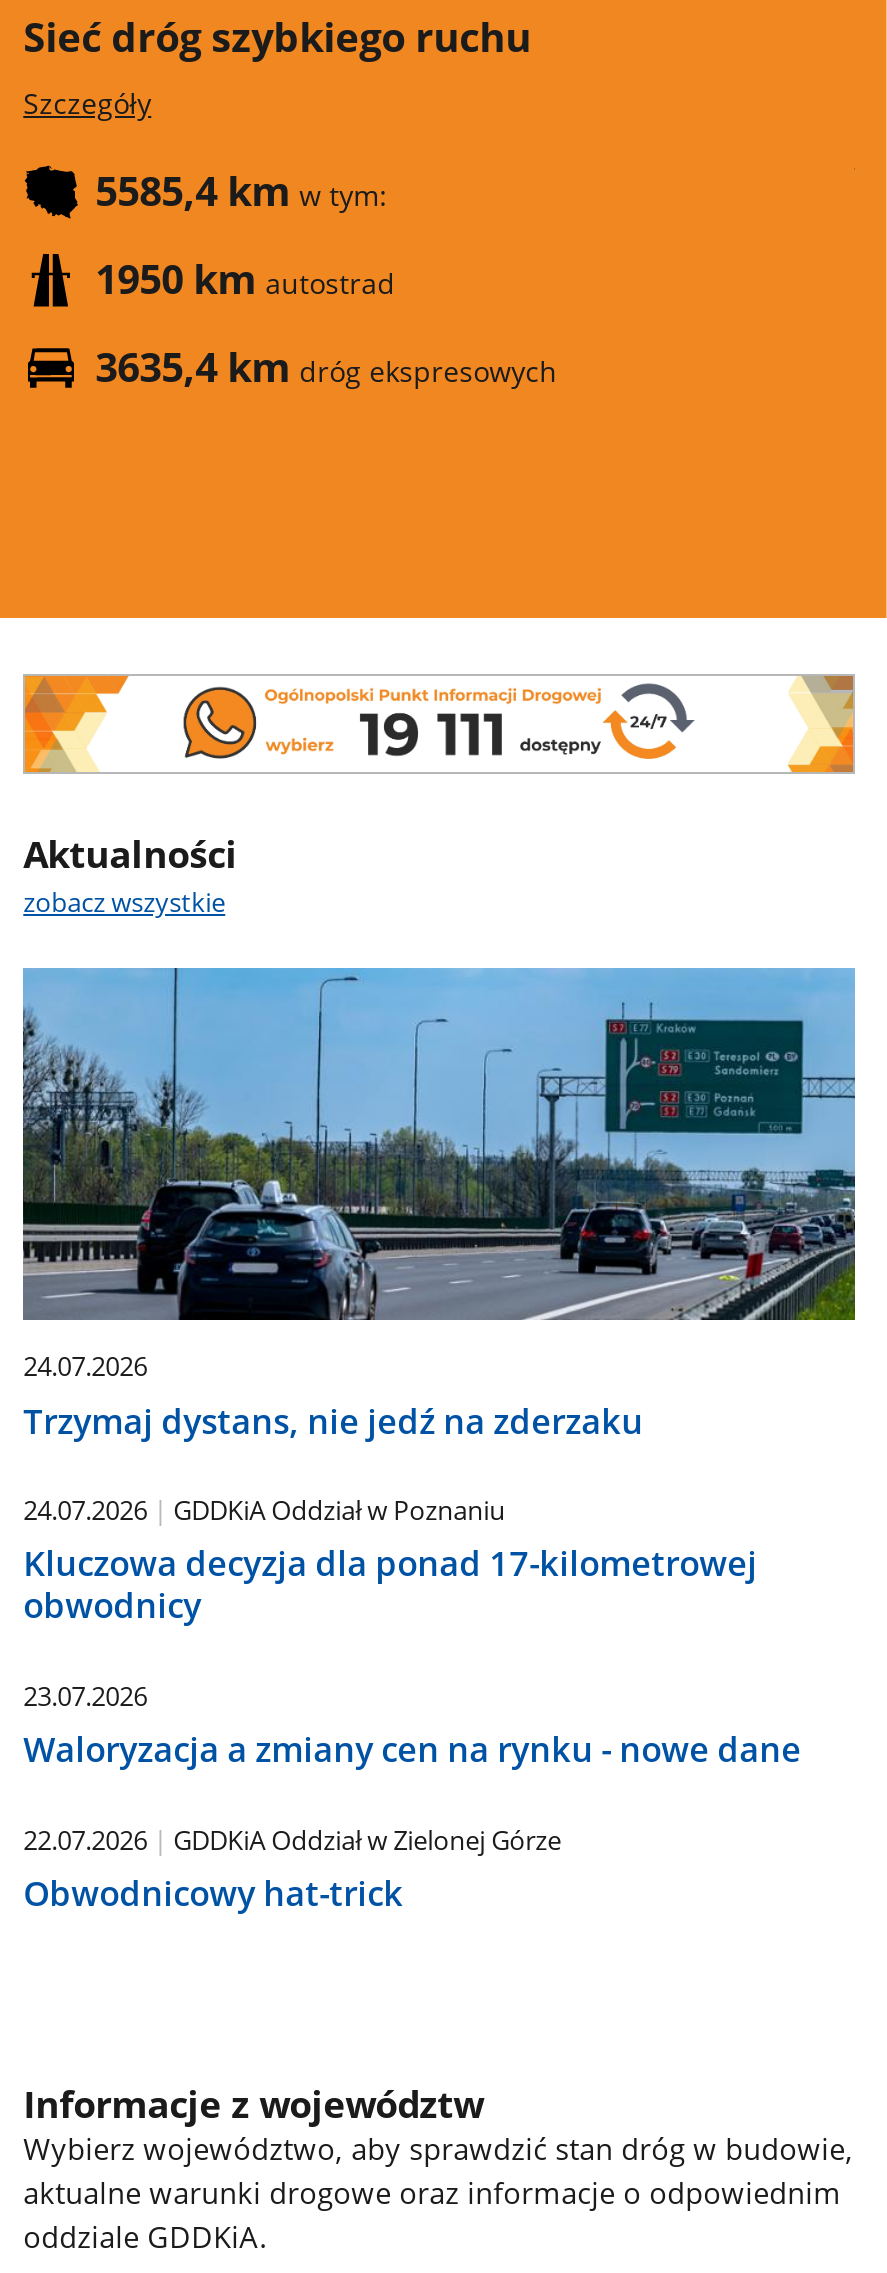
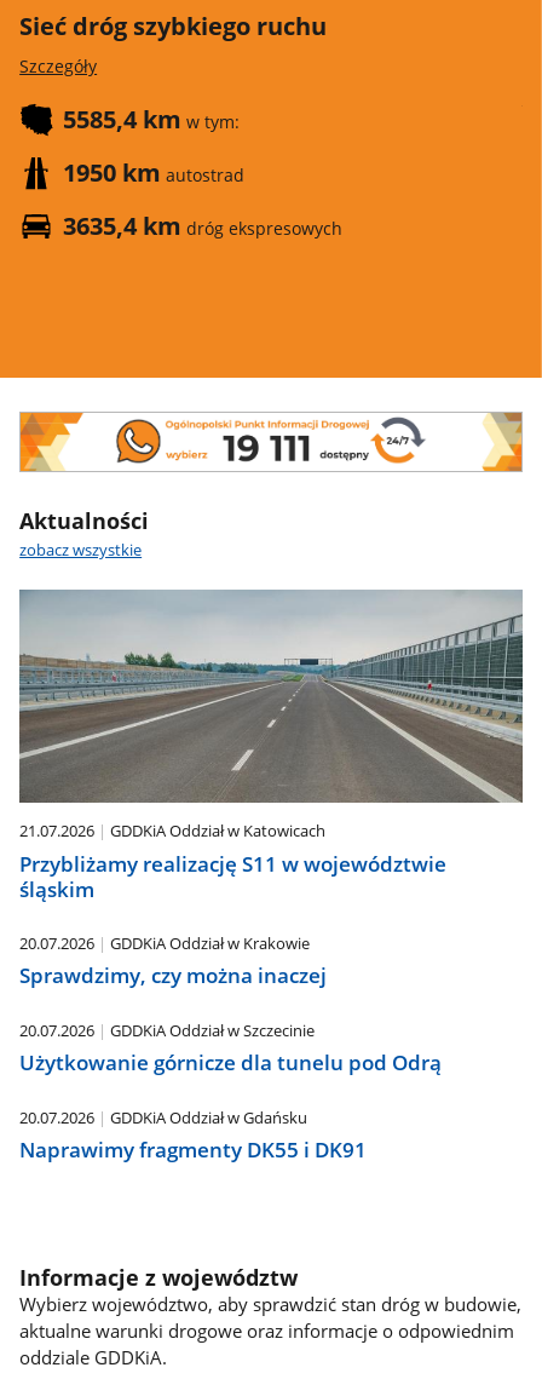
[23,968,857,1443] [image] | 24.07.2026 | Trzymaj dystans, nie jedź na zderzaku -> [19,590,524,903] [image] | 21.07.2026 GDDKiA Oddział w Katowicach | Przybliżamy realizację S11 w województwie | śląskim
[23,1492,757,1629] 24.07.2026 GDDKiA Oddział w Poznaniu | Kluczowa decyzja dla ponad 17-kilometrowej | obwodnicy -> [19,932,327,990] 20.07.2026 GDDKiA Oddział w Krakowie | Sprawdzimy, czy można inaczej
[23,1678,801,1772] 23.07.2026 | Waloryzacja a zmiany cen na rynku - nowe dane -> [19,1019,442,1077] 20.07.2026 GDDKiA Oddział w Szczecinie | Użytkowanie górnicze dla tunelu pod Odrą
[23,1821,561,1916] 22.07.2026 GDDKiA Oddział w Zielonej Górze | Obwodnicowy hat-trick -> [19,1106,367,1163] 20.07.2026 GDDKiA Oddział w Gdańsku | Naprawimy fragmenty DK55 i DK91

